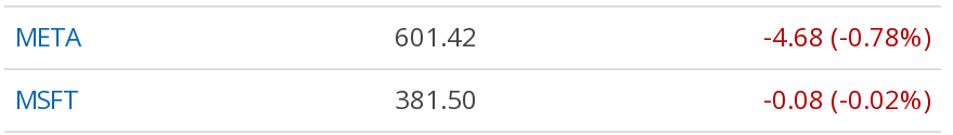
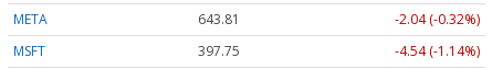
[395,19,477,56] 601.42 -> [198,10,240,29] 643.81
[763,19,930,56] -4.68 (-0.78%) -> [395,10,480,29] -2.04 (-0.32%)
[395,82,477,118] 381.50 -> [198,42,240,61] 397.75
[763,82,930,118] -0.08 (-0.02%) -> [395,42,480,61] -4.54 (-1.14%)

